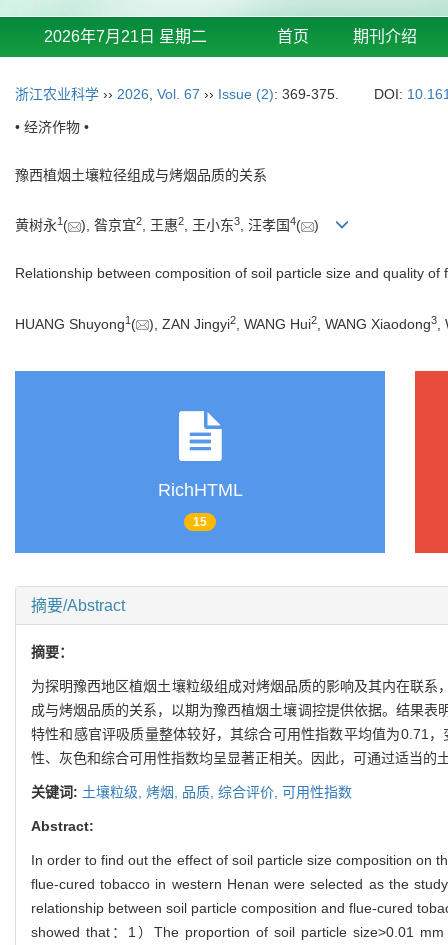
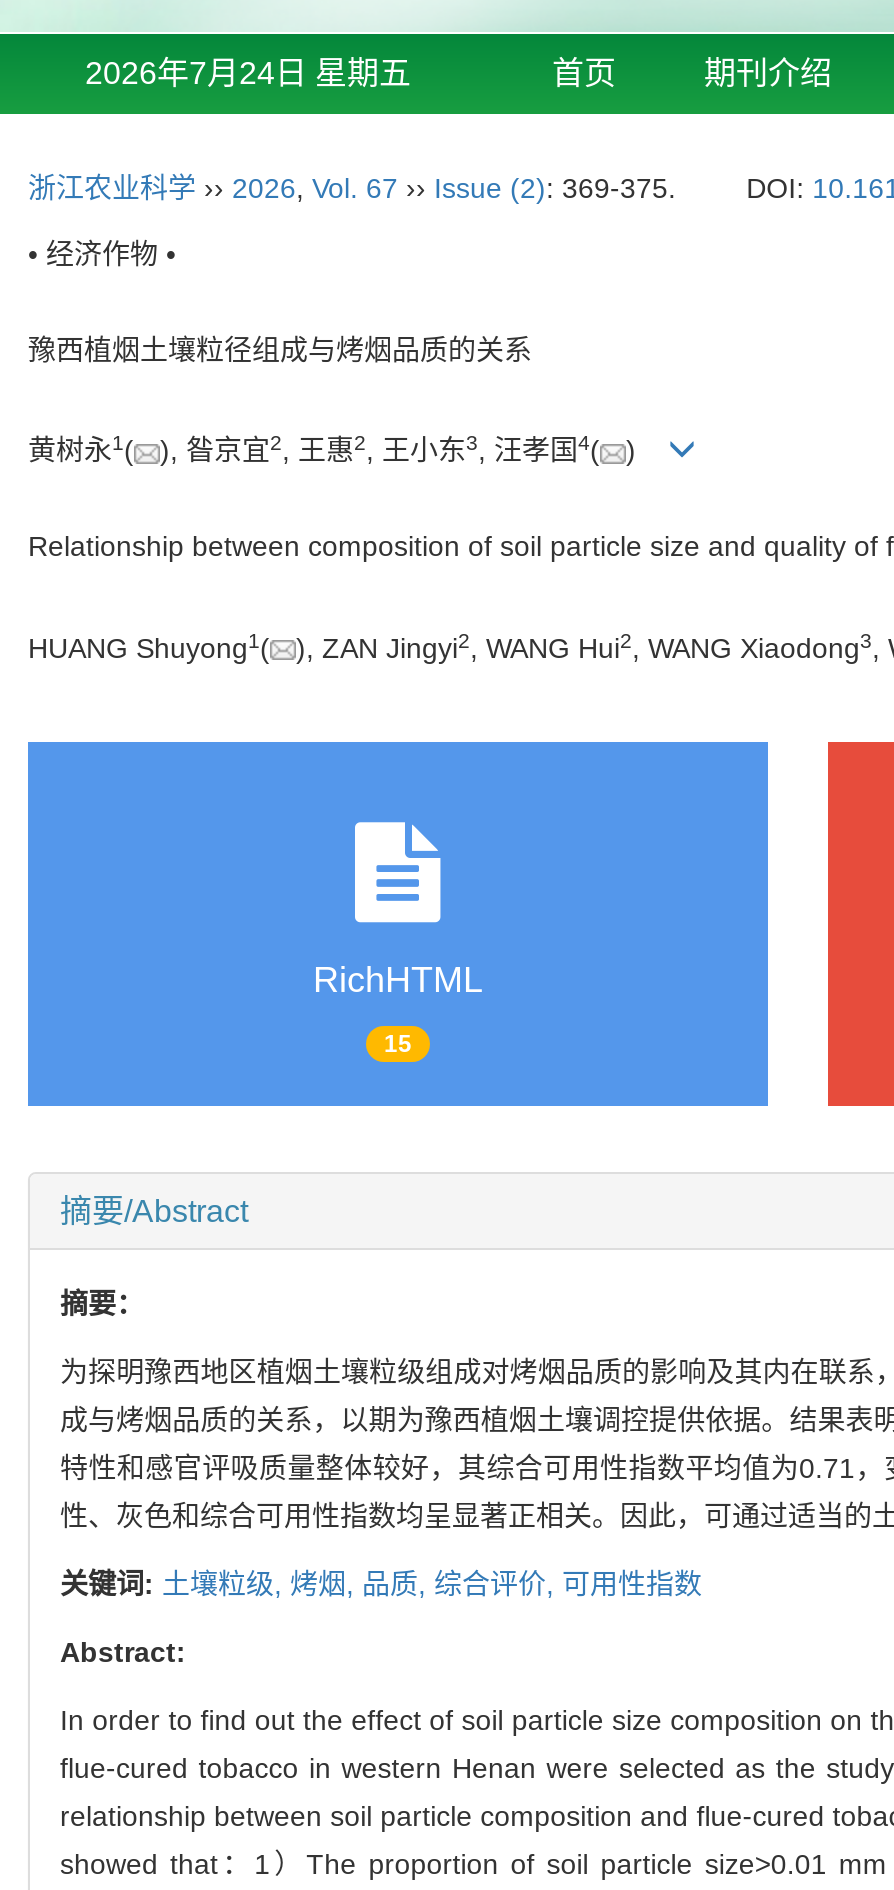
[43,28,206,45] 2026年7月21日 星期二 -> [85,56,411,90] 2026年7月24日 星期五

